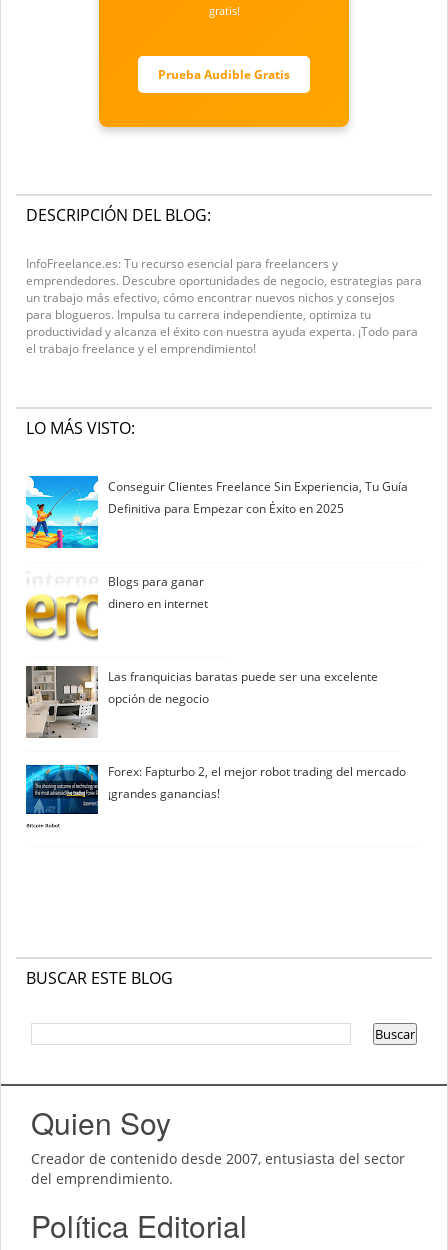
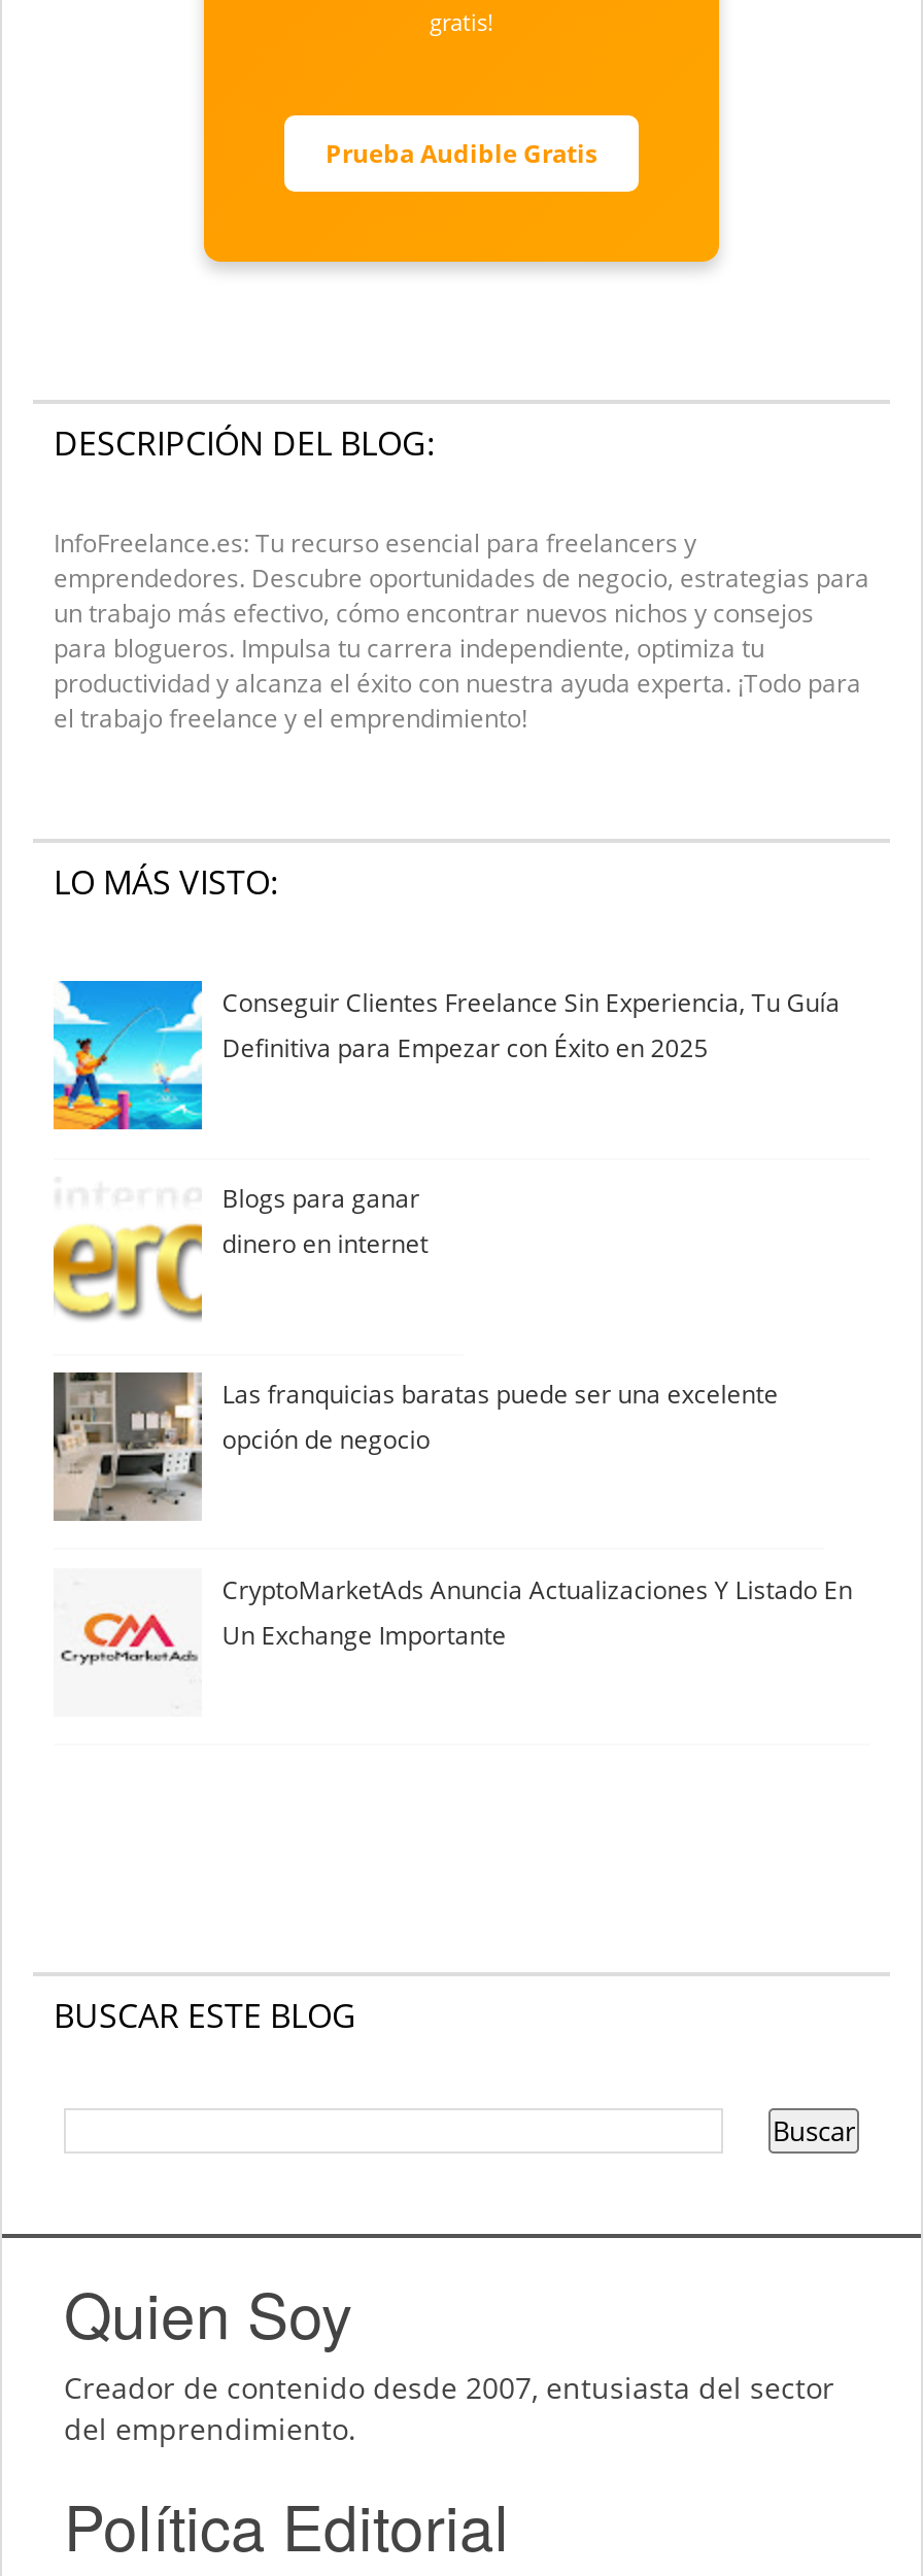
[25,763,406,815] [image] | Forex: Fapturbo 2, el mejor robot trading del mercado | ¡grandes ganancias! -> [54,1572,853,1677] [image] | CryptoMarketAds Anuncia Actualizaciones Y Listado En | Un Exchange Importante

